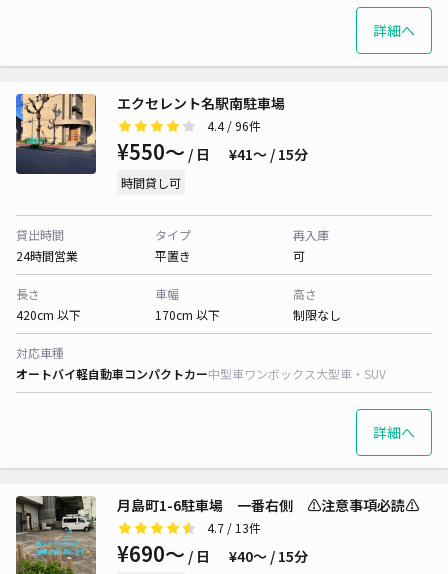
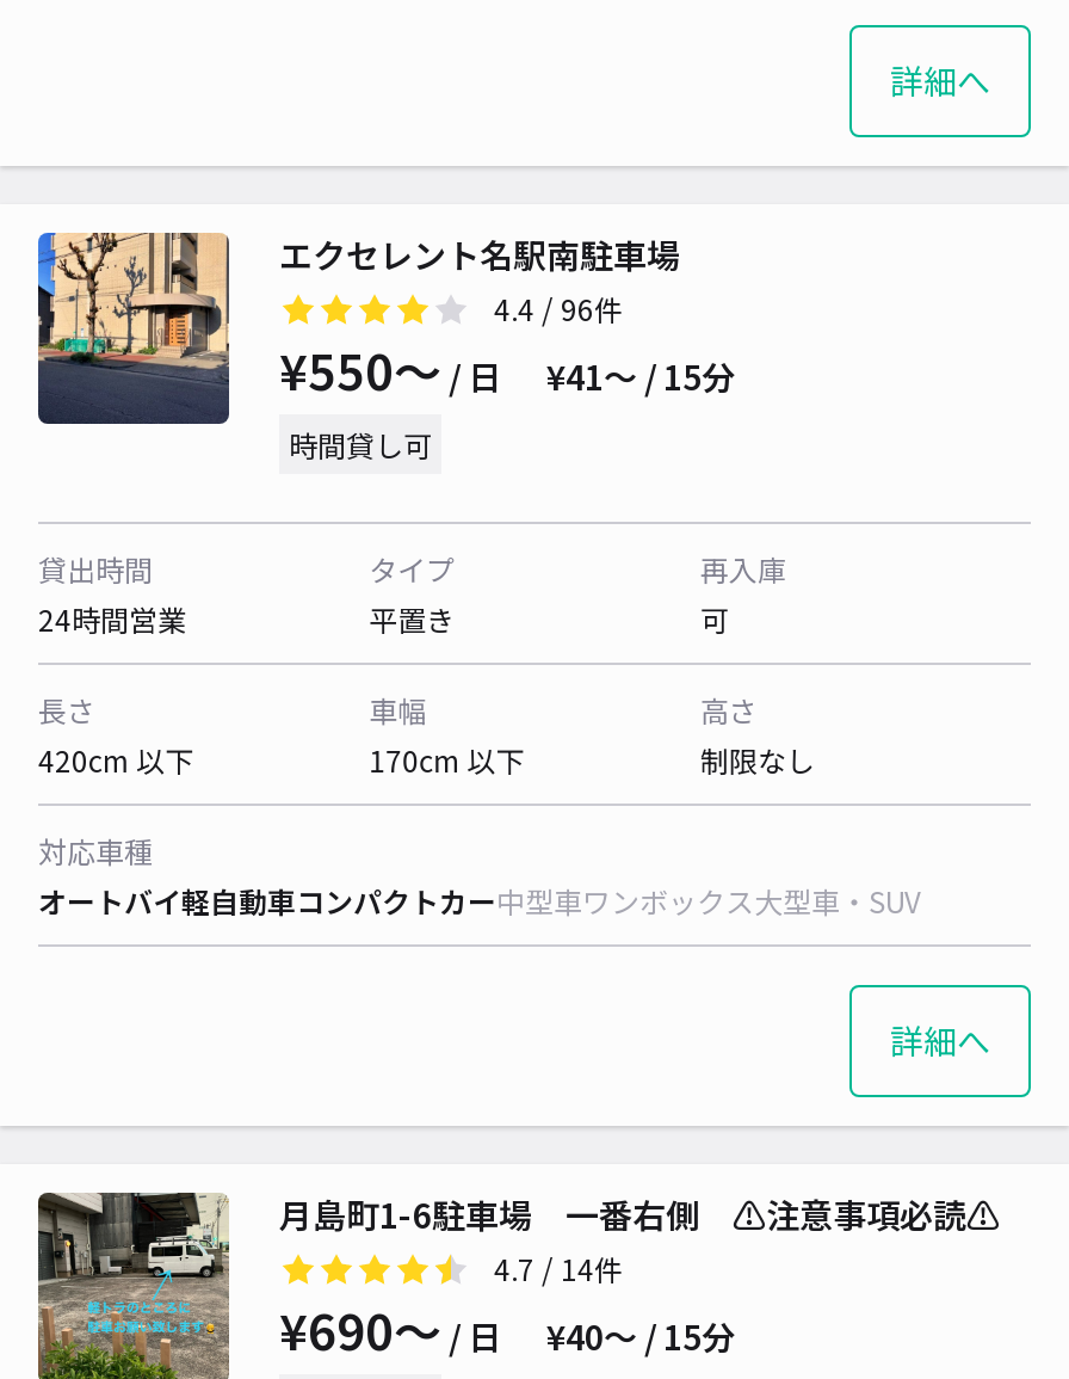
[207,519,261,536] 4.7 / 13件 -> [494,1248,623,1288] 4.7 / 14件

